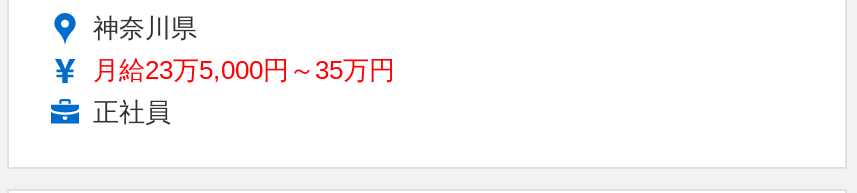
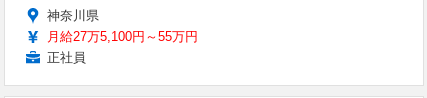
[93,54,395,84] 月給23万5,000円～35万円 -> [47,29,198,44] 月給27万5,100円～55万円

